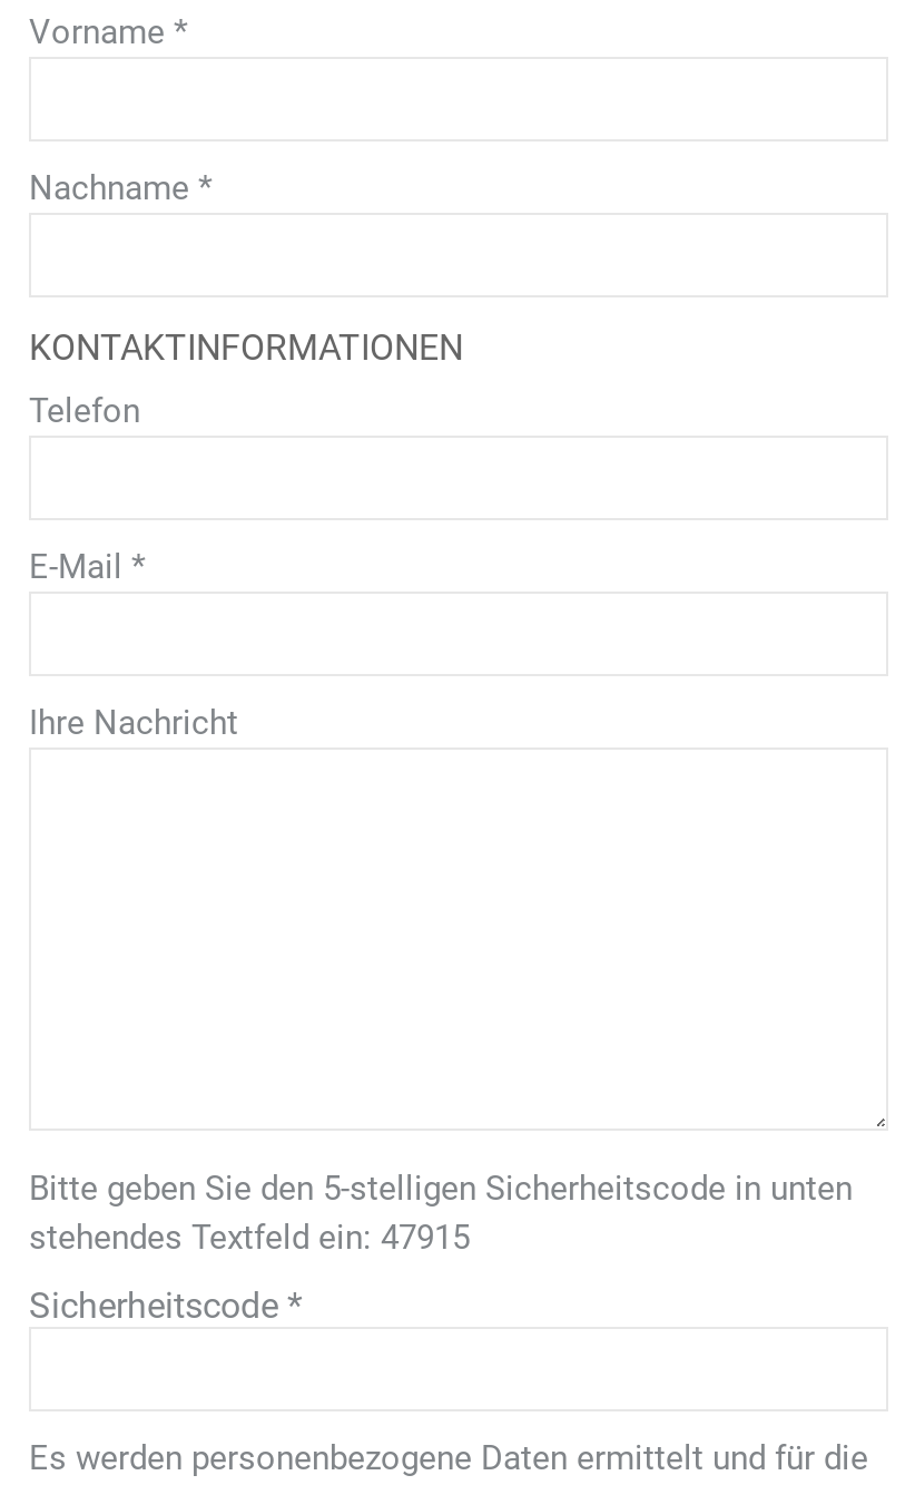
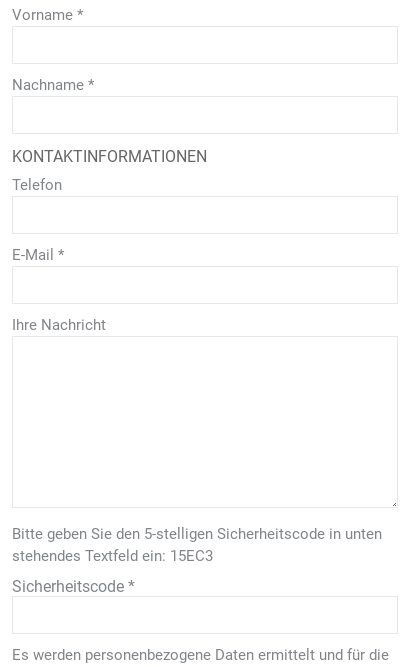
[29,1218,470,1258] stehendes Textfeld ein: 47915 -> [12,547,213,565] stehendes Textfeld ein: 15EC3

